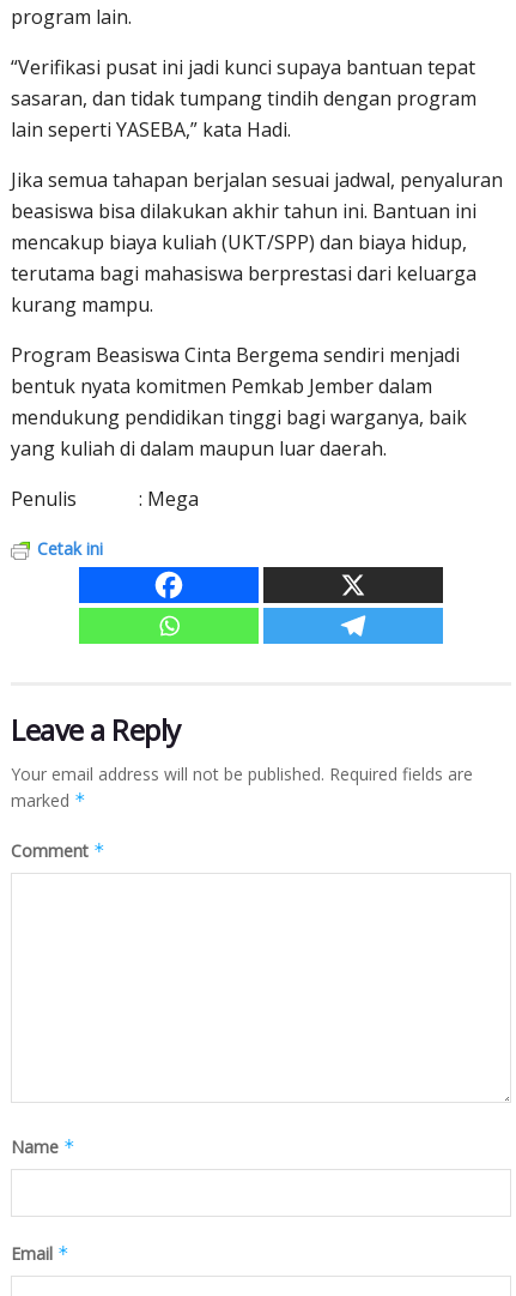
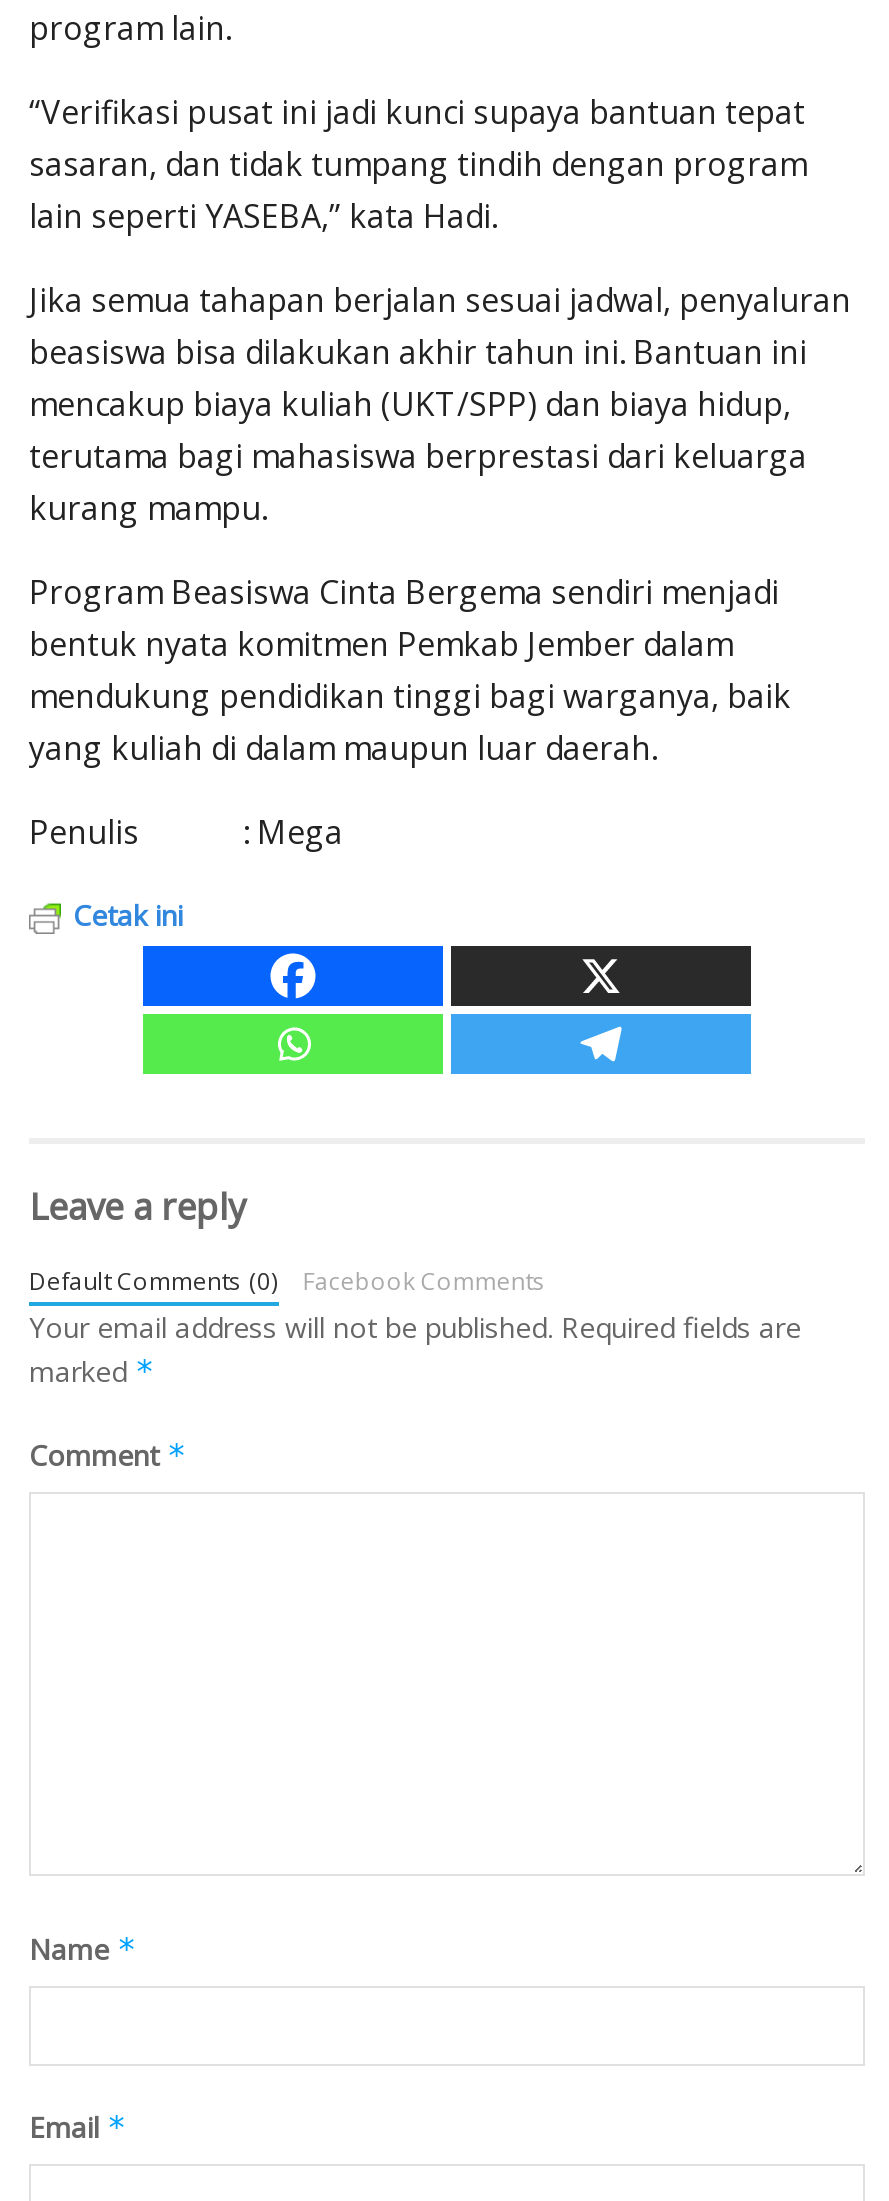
[11,710,181,749] Leave a Reply -> [29,1182,547,1296] Leave a reply | Default Comments (0) | Facebook Comments

